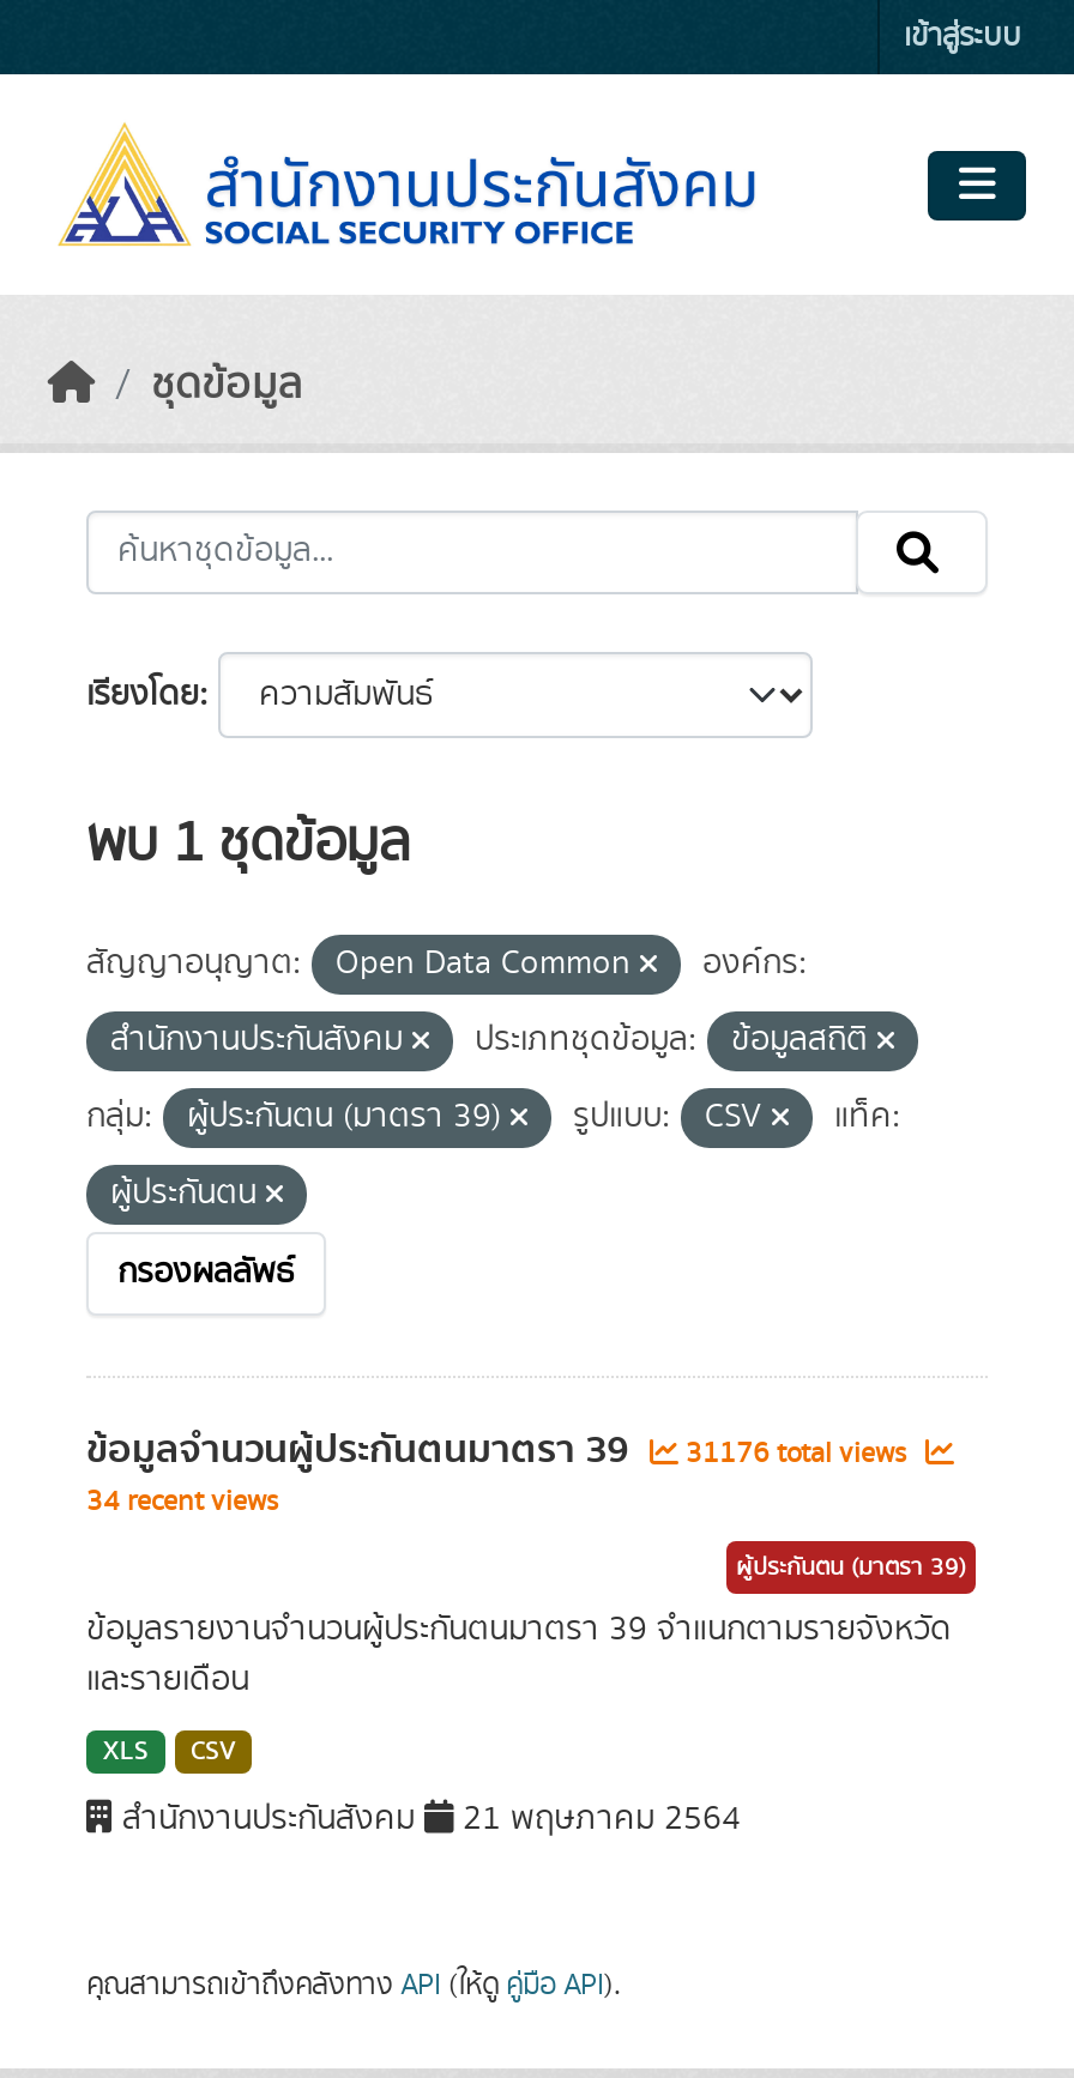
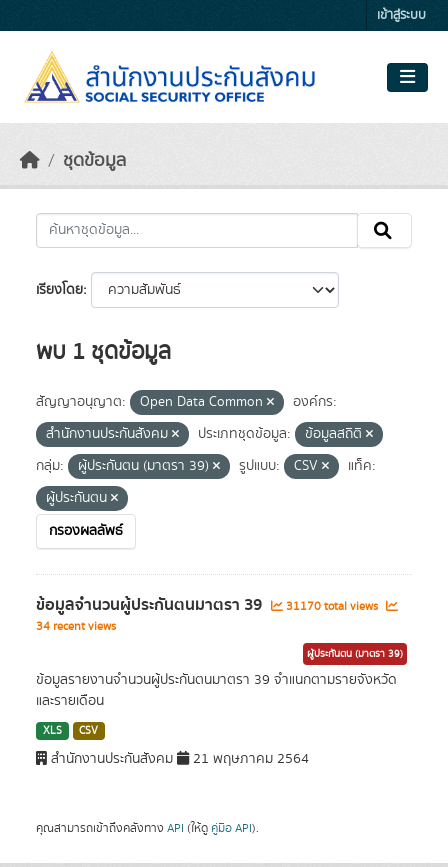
[86,1419,913,1481] ข้อมูลจำนวนผู้ประกันตนมาตรา 39 31176 total views -> [36,592,381,618] ข้อมูลจำนวนผู้ประกันตนมาตรา 39 31170 total views

